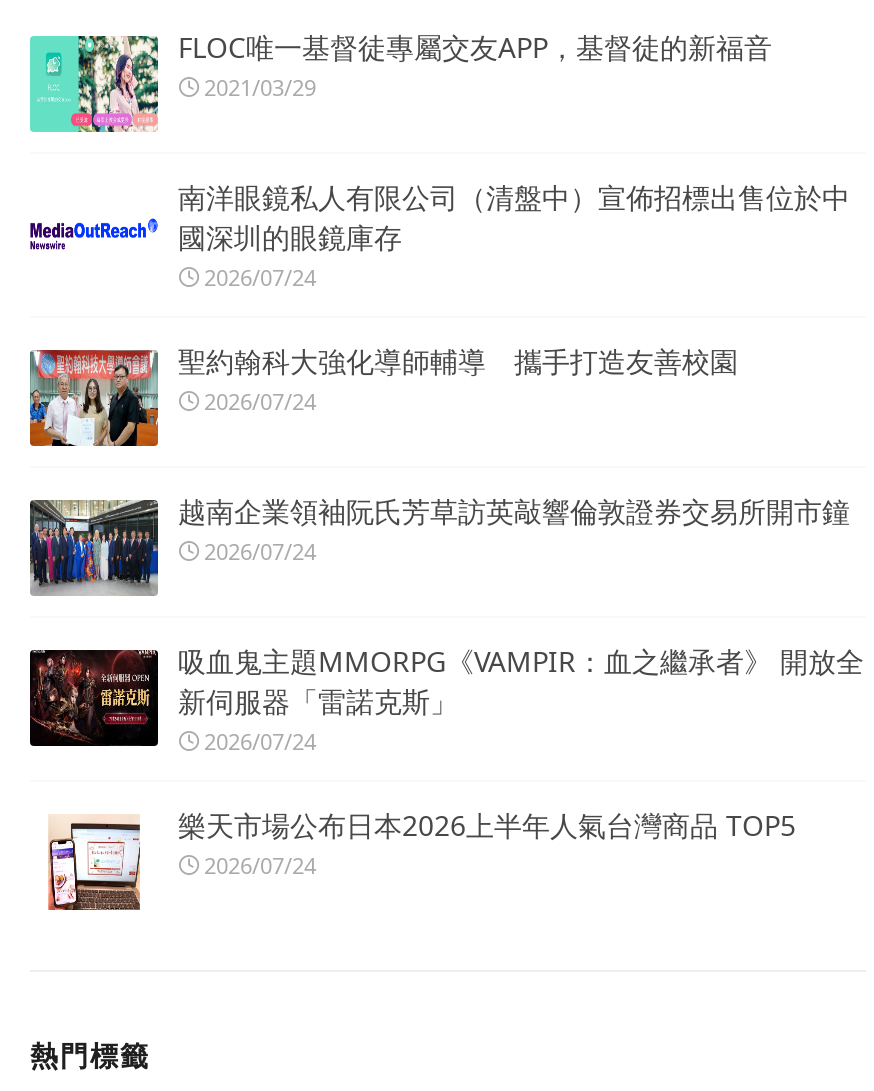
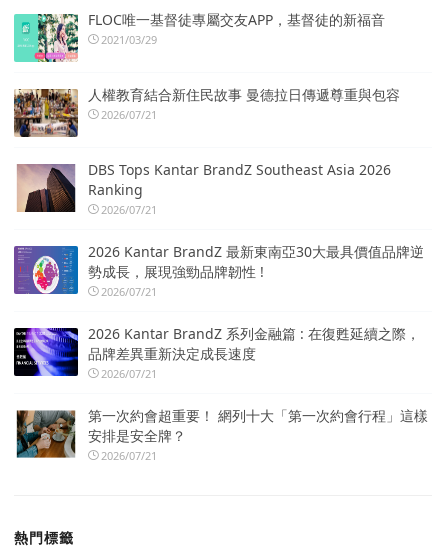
[30,178,850,292] [image] | 南洋眼鏡私人有限公司（清盤中）宣佈招標出售位於中 | 國深圳的眼鏡庫存 | 2026/07/24 -> [13,85,400,138] [image] | 人權教育結合新住民故事 曼德拉日傳遞尊重與包容 | 2026/07/21
[28,336,738,448] [image] | 聖約翰科大強化導師輔導 攜手打造友善校園 | 2026/07/24 -> [14,160,391,219] [image] | DBS Tops Kantar BrandZ Southeast Asia 2026 | Ranking | 2026/07/21
[28,492,850,596] [image] | 越南企業領袖阮氏芳草訪英敲響倫敦證券交易所開市鐘 | 2026/07/24 -> [13,242,424,299] [image] | 2026 Kantar BrandZ 最新東南亞30大最具價值品牌逆 | 勢成長，展現強勁品牌韌性 ! | 2026/07/21
[30,642,864,756] [image] | 吸血鬼主題MMORPG《VAMPIR：血之繼承者》 開放全 | 新伺服器「雷諾克斯」 | 2026/07/24 -> [14,324,420,381] [image] | 2026 Kantar BrandZ 系列金融篇 : 在復甦延續之際， | 品牌差異重新決定成長速度 | 2026/07/21
[36,806,796,912] [image] | 樂天市場公布日本2026上半年人氣台灣商品 TOP5 | 2026/07/24 -> [16,406,428,463] [image] | 第一次約會超重要！ 網列十大「第一次約會行程」這樣 | 安排是安全牌？ | 2026/07/21

